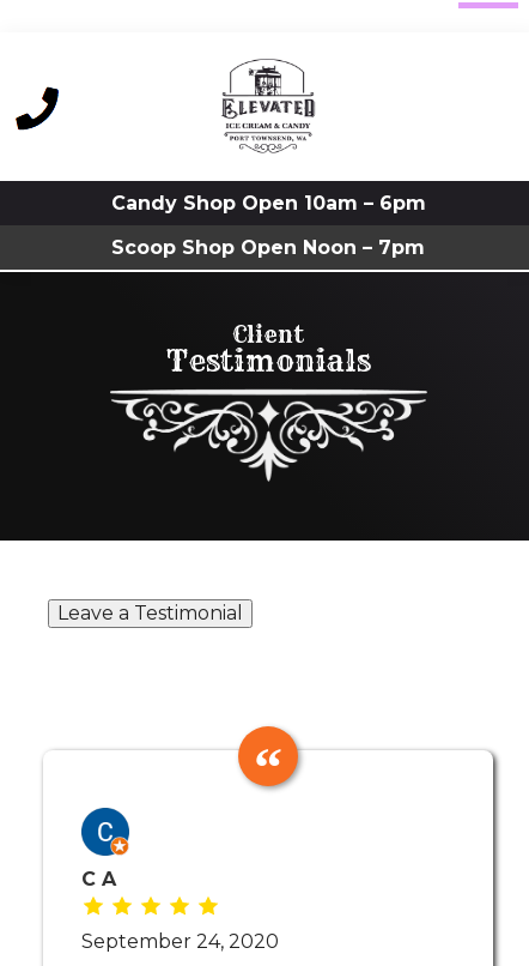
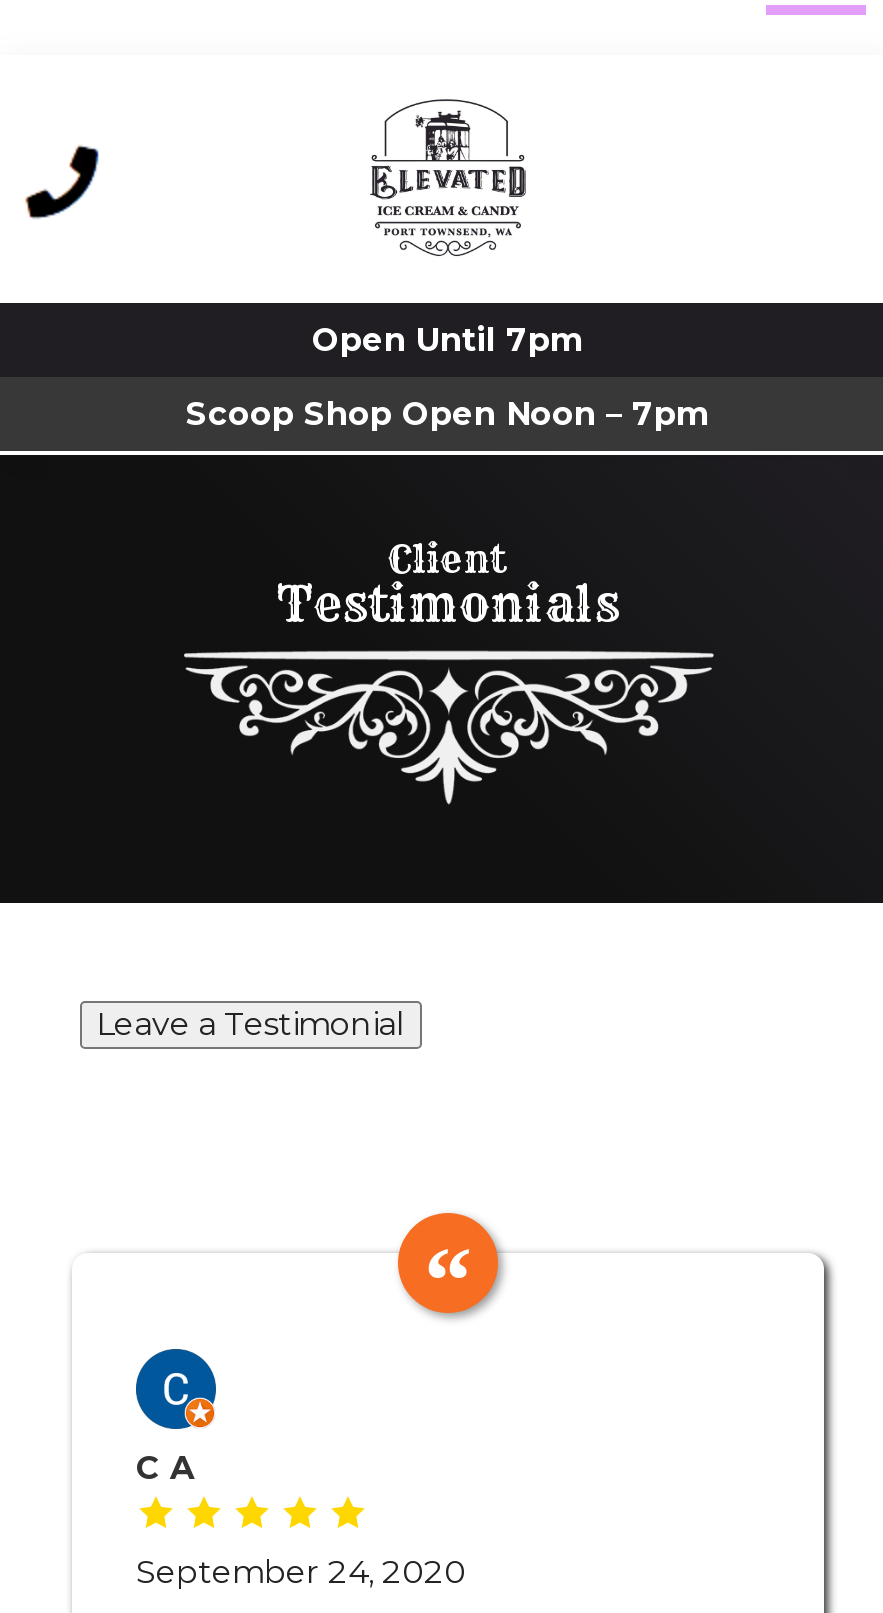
[111,192,425,215] Candy Shop Open 10am – 6pm -> [312,322,584,360] Open Until 7pm

